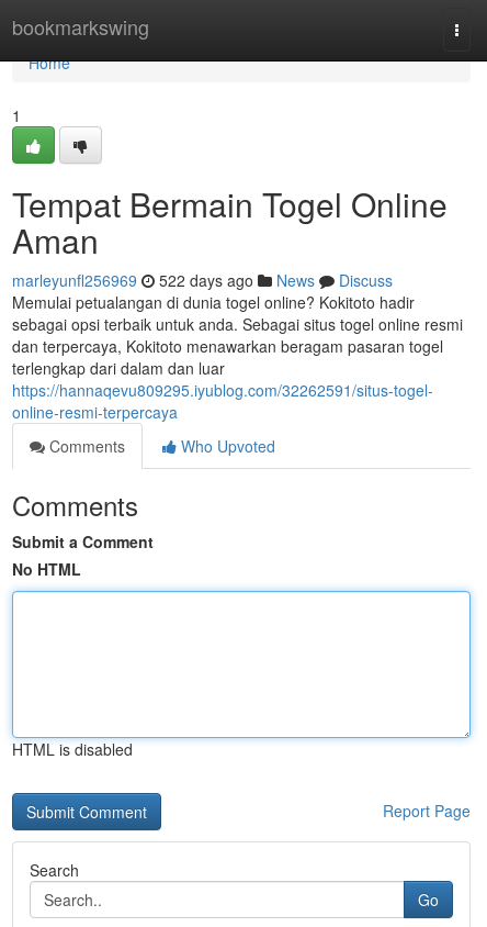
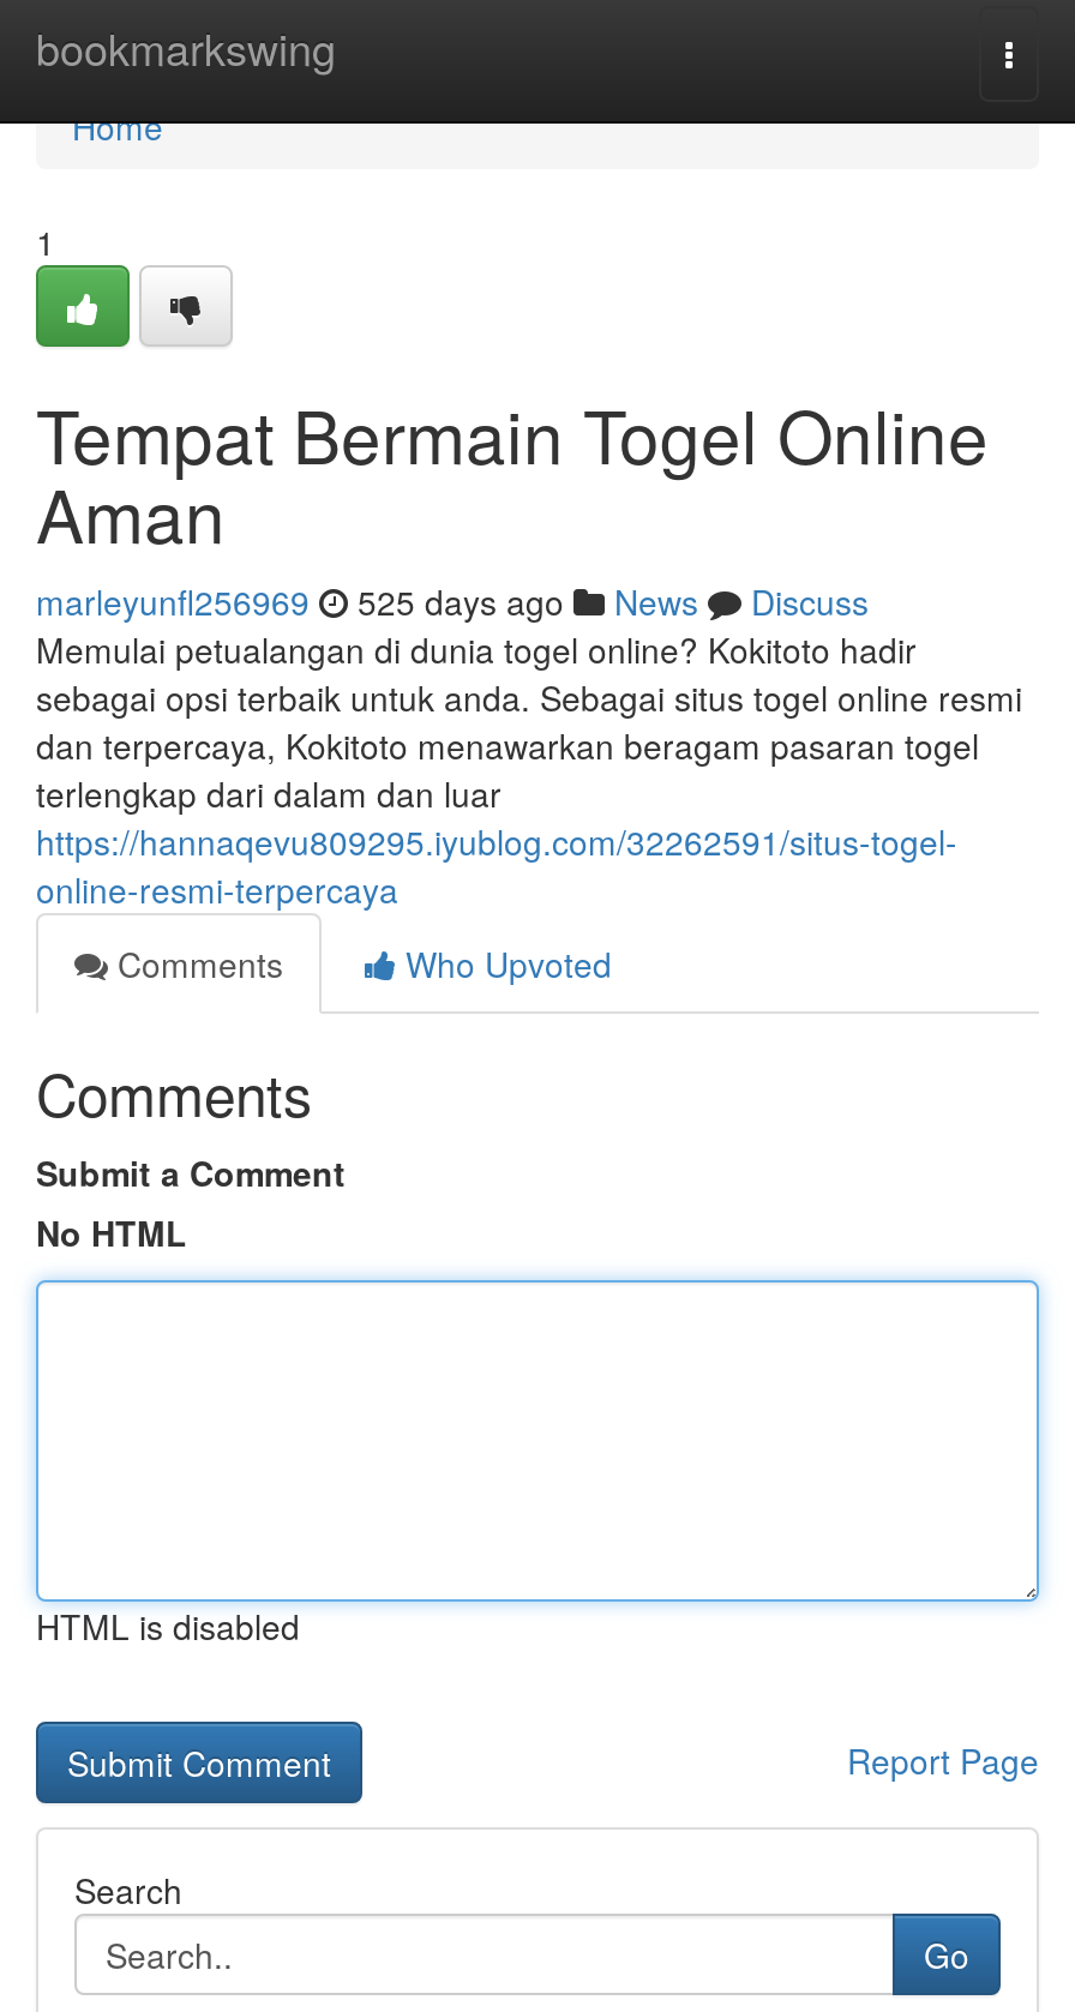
[12,269,393,291] marleyunfl256969 522 days ago News Discuss -> [36,577,869,625] marleyunfl256969 525 days ago News Discuss

